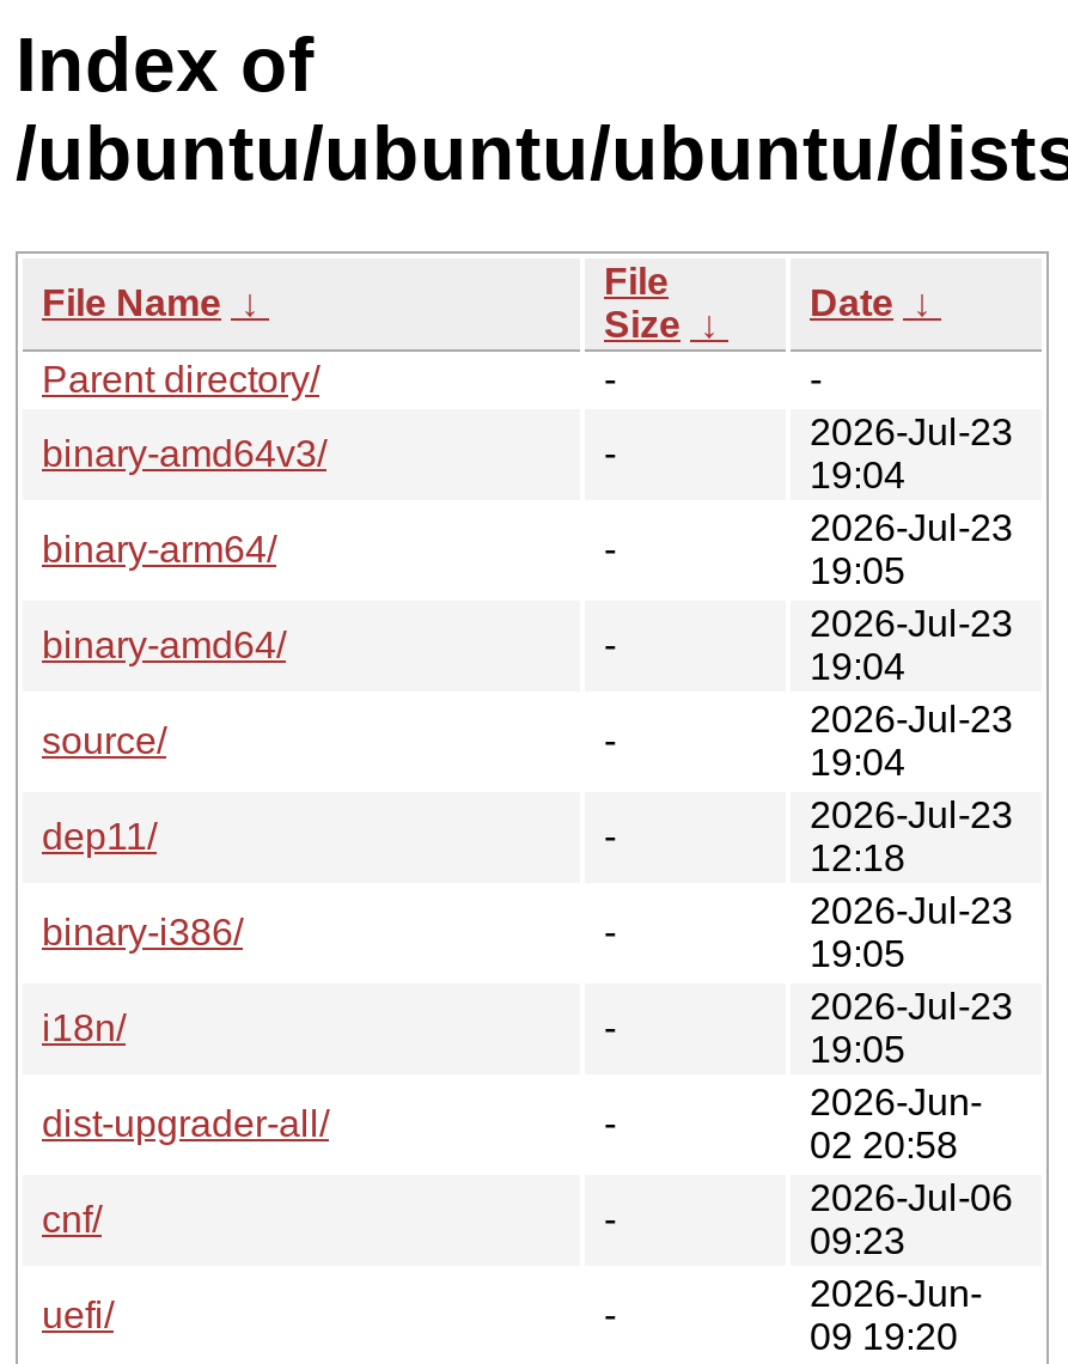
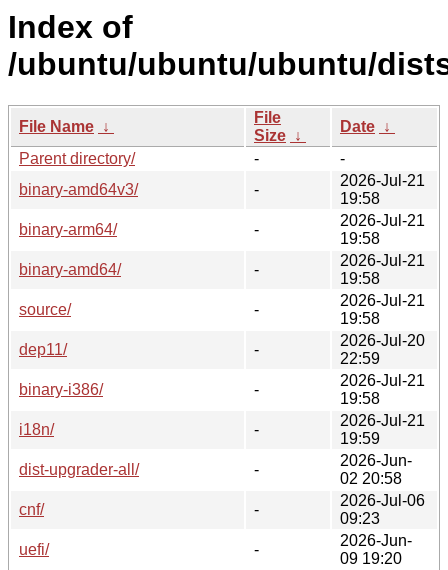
[810,411,1013,495] 2026-Jul-23 | 19:04 -> [340,172,425,207] 2026-Jul-21 | 19:58
[810,507,1013,591] 2026-Jul-23 | 19:05 -> [340,212,425,247] 2026-Jul-21 | 19:58
[810,603,1013,687] 2026-Jul-23 | 19:04 -> [340,252,425,287] 2026-Jul-21 | 19:58
[810,699,1013,782] 2026-Jul-23 | 19:04 -> [340,292,425,327] 2026-Jul-21 | 19:58
[810,794,1013,878] 2026-Jul-23 | 12:18 -> [340,332,425,367] 2026-Jul-20 | 22:59
[810,890,1013,974] 2026-Jul-23 | 19:05 -> [340,372,425,407] 2026-Jul-21 | 19:58
[810,986,1013,1069] 2026-Jul-23 | 19:05 -> [340,412,425,447] 2026-Jul-21 | 19:59

